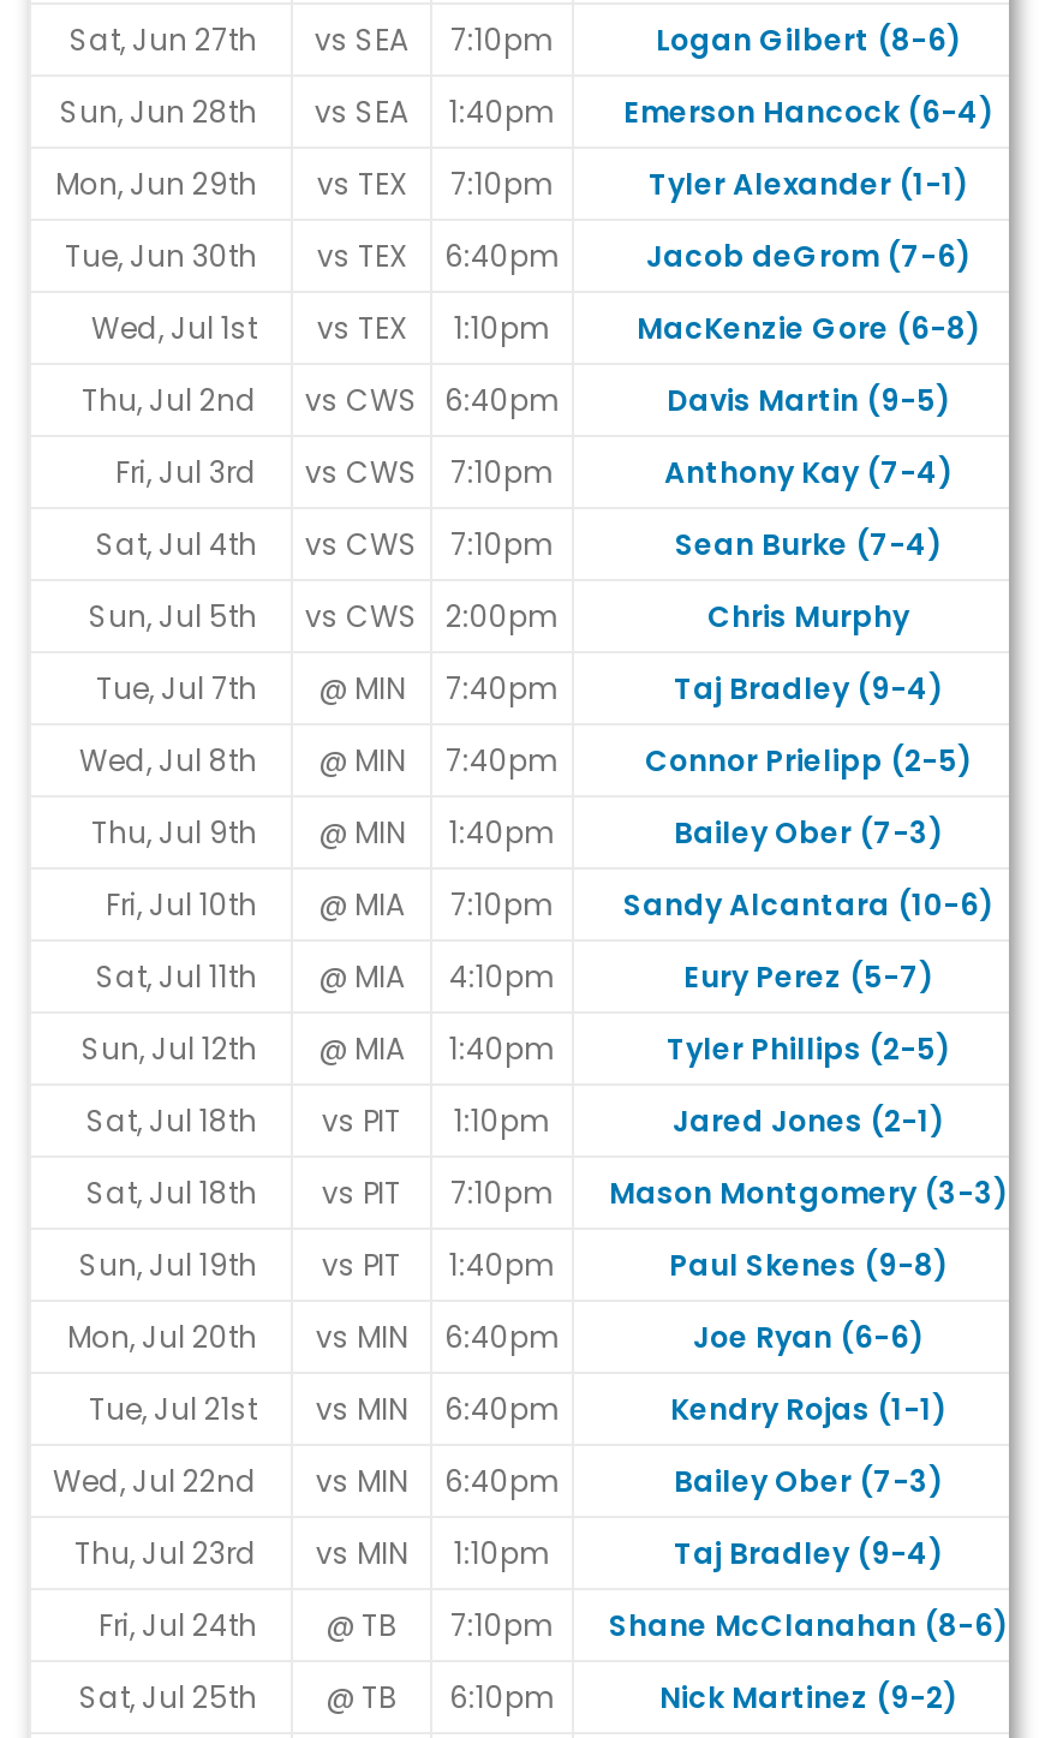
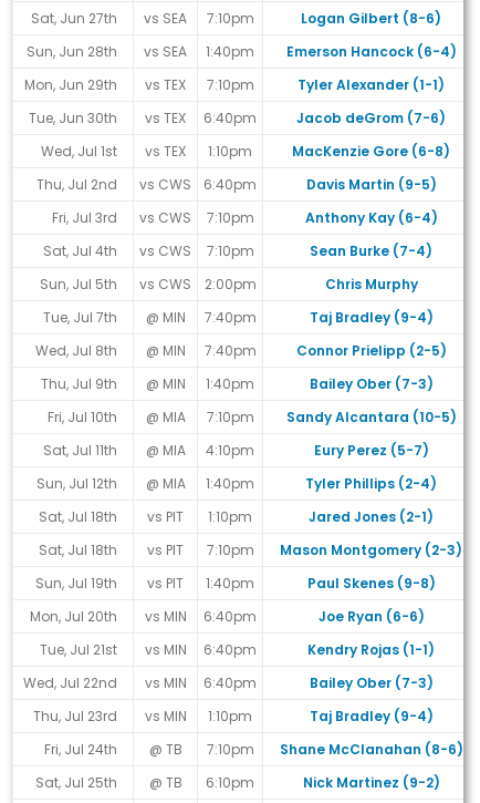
[664,453,953,493] Anthony Kay (7-4) -> [305,209,437,227] Anthony Kay (6-4)
[623,885,993,926] Sandy Alcantara (10-6) -> [286,408,456,427] Sandy Alcantara (10-5)
[667,1029,950,1070] Tyler Phillips (2-5) -> [305,474,437,493] Tyler Phillips (2-4)
[609,1173,1008,1214] Mason Montgomery (3-3) -> [280,541,462,560] Mason Montgomery (2-3)

